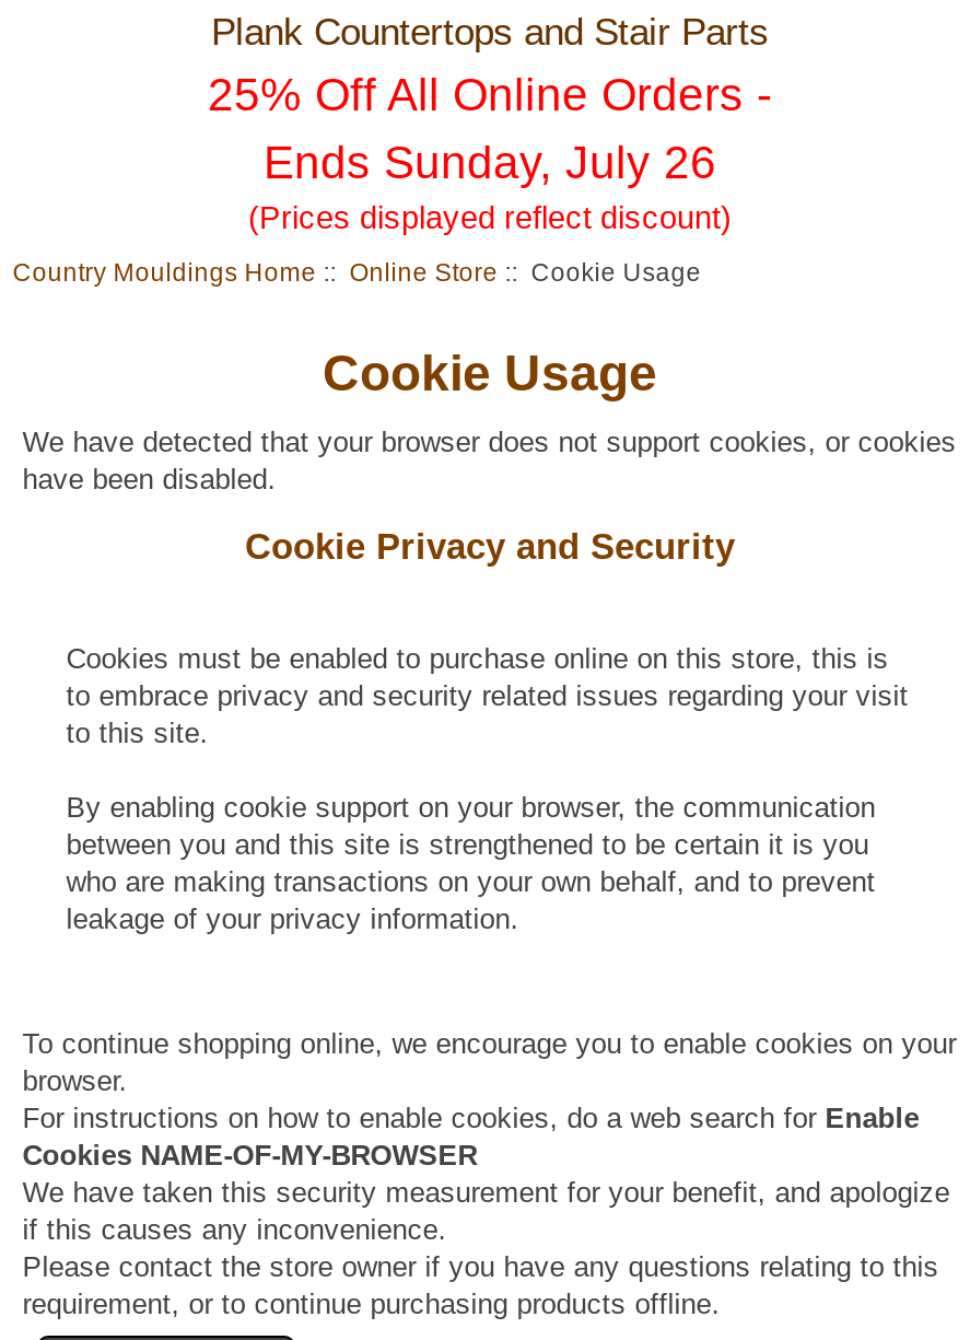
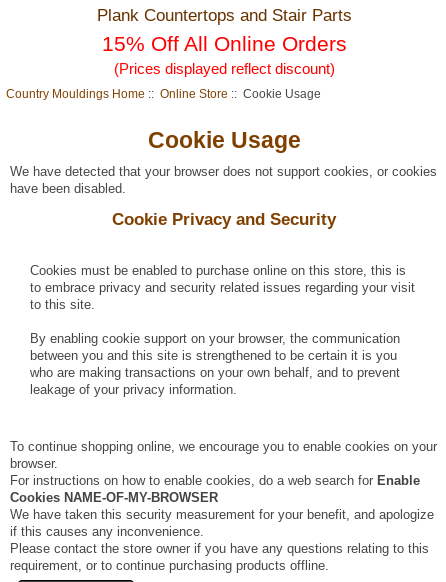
[208,68,772,186] 25% Off All Online Orders - | Ends Sunday, July 26 -> [101,32,346,55] 15% Off All Online Orders

